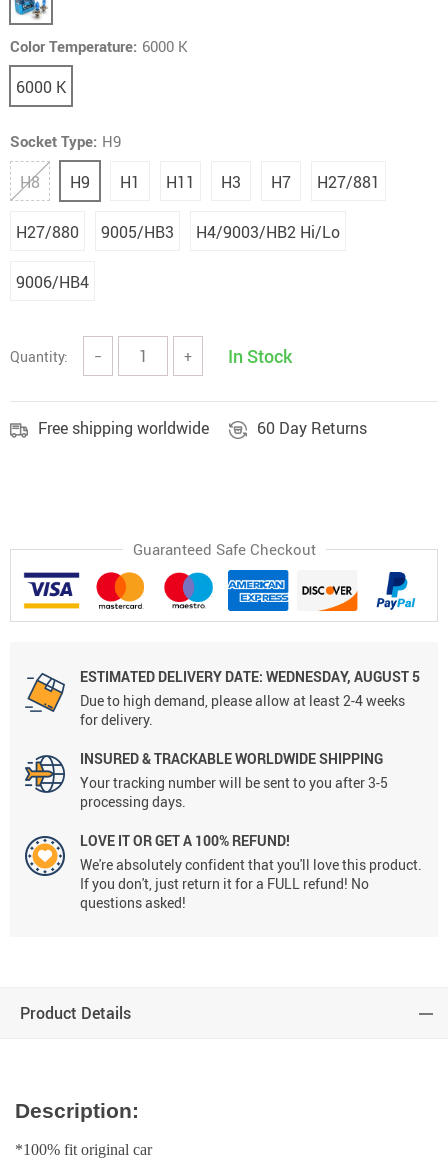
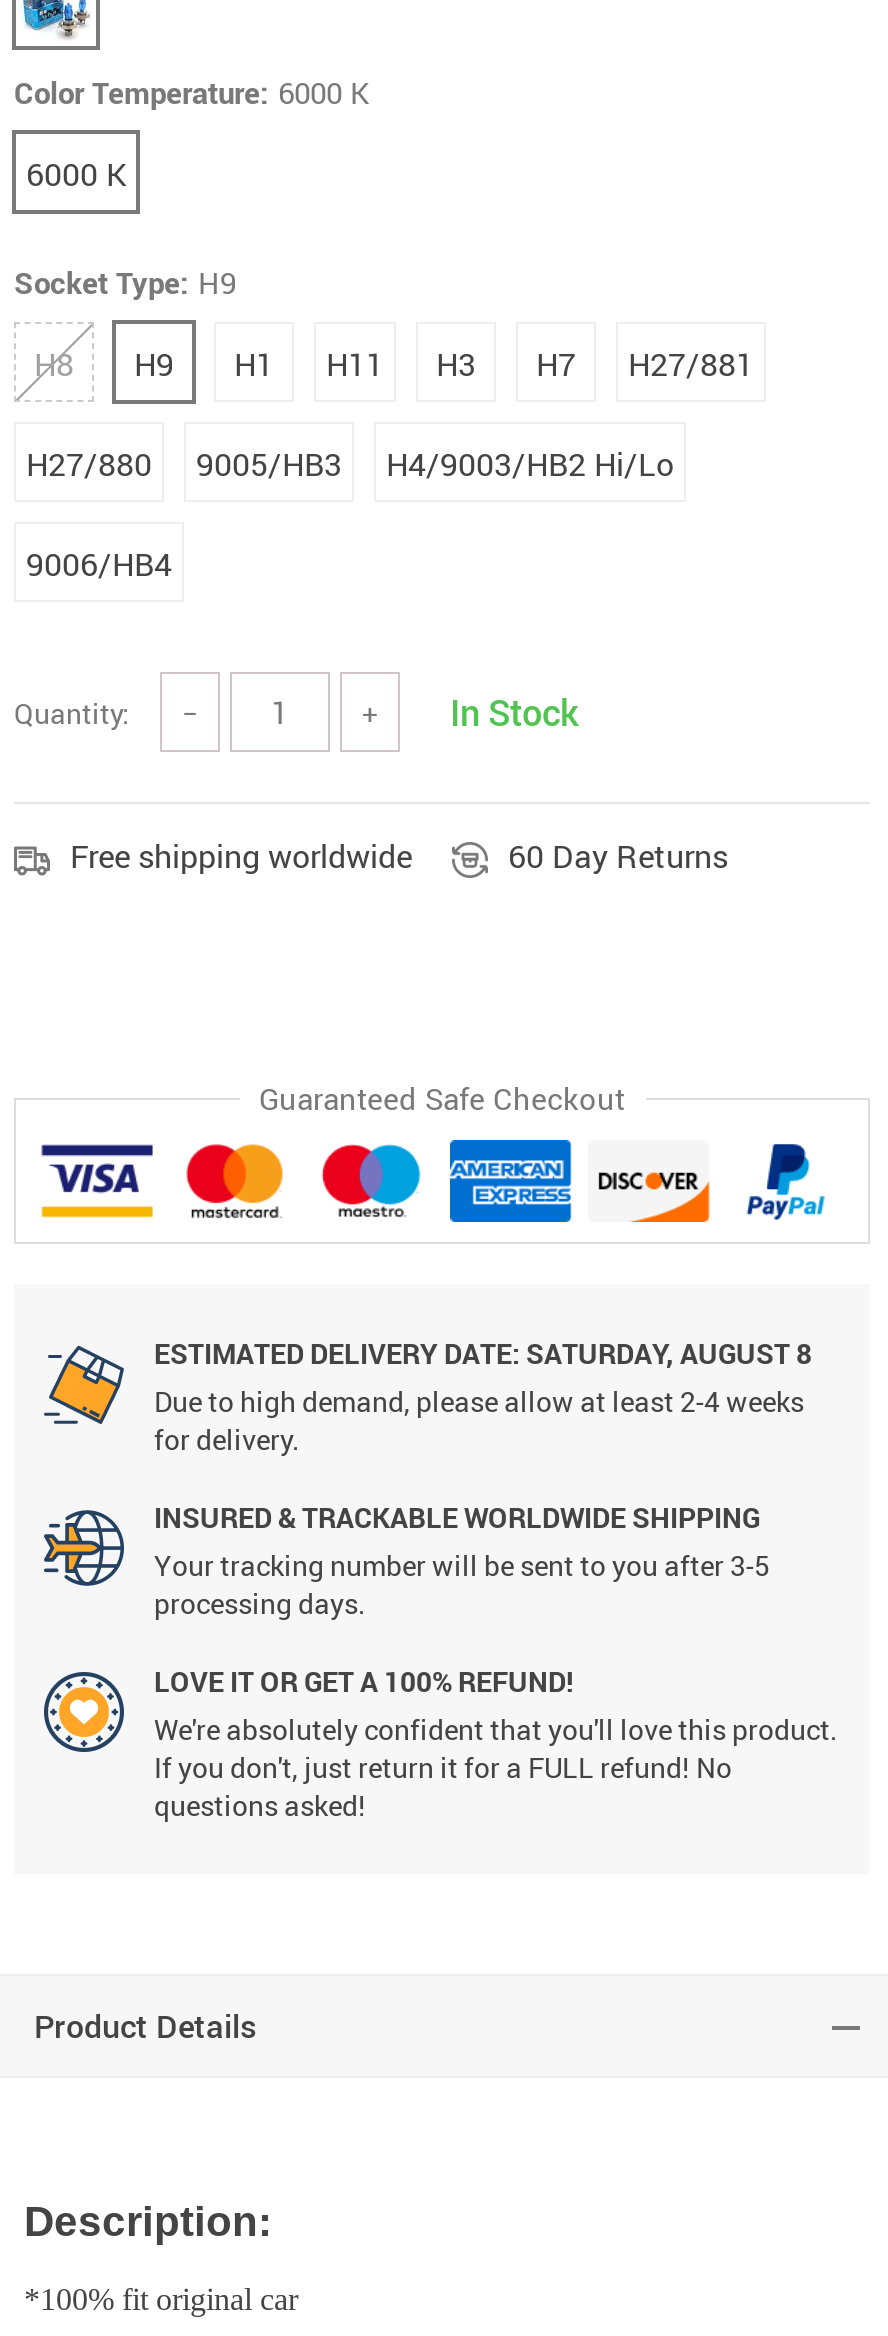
[80,667,420,686] ESTIMATED DELIVERY DATE: WEDNESDAY, AUGUST 5 -> [154,1334,812,1372] ESTIMATED DELIVERY DATE: SATURDAY, AUGUST 8

